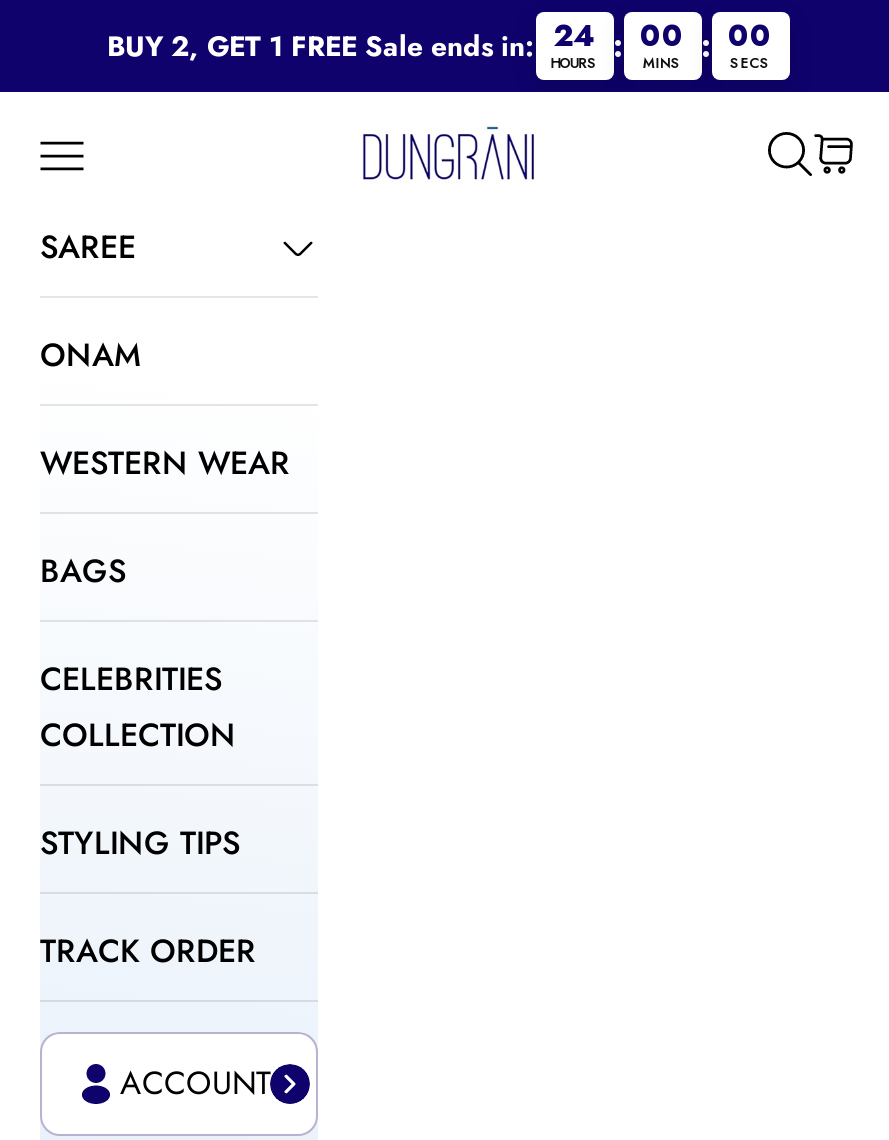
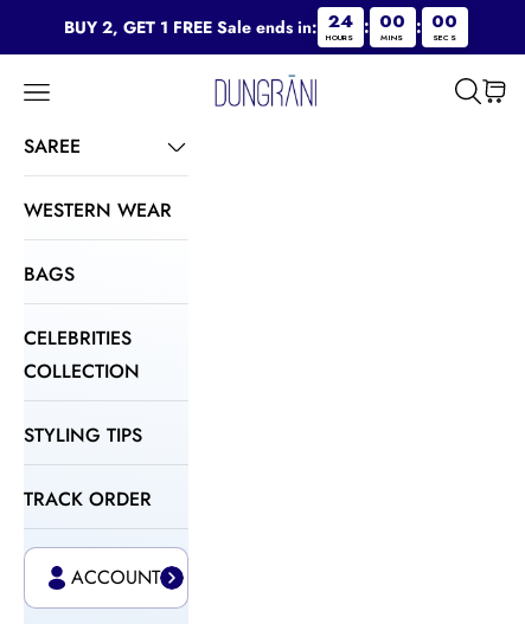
[40,332,140,378] ONAM -> none

